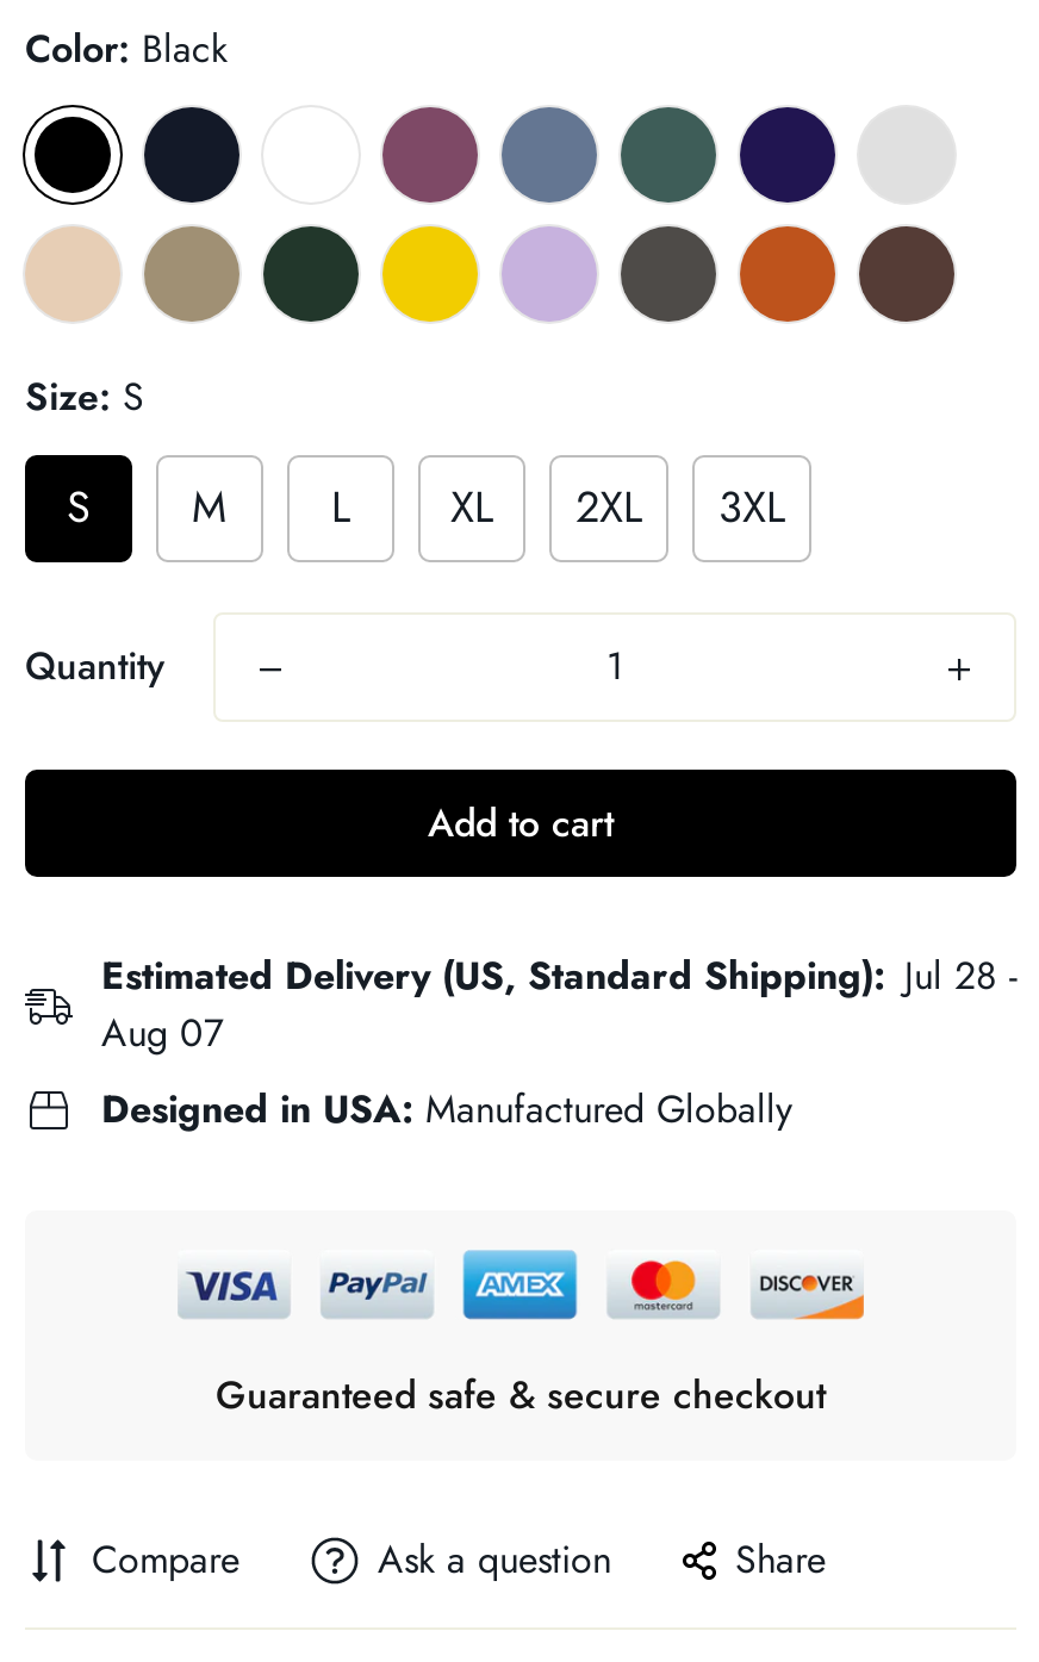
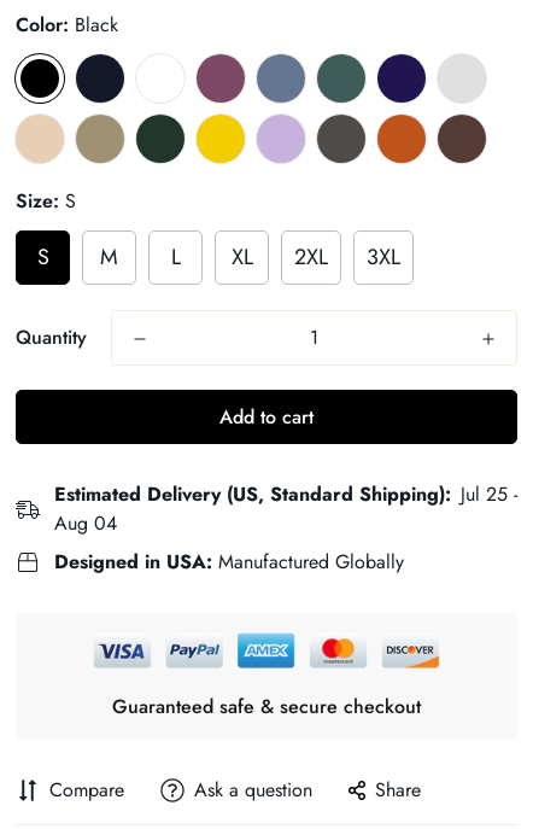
[101,947,1016,1002] Estimated Delivery (US, Standard Shipping): Jul 28 - -> [54,480,517,508] Estimated Delivery (US, Standard Shipping): Jul 25 -
[101,1005,223,1059] Aug 07 -> [54,509,117,536] Aug 04

